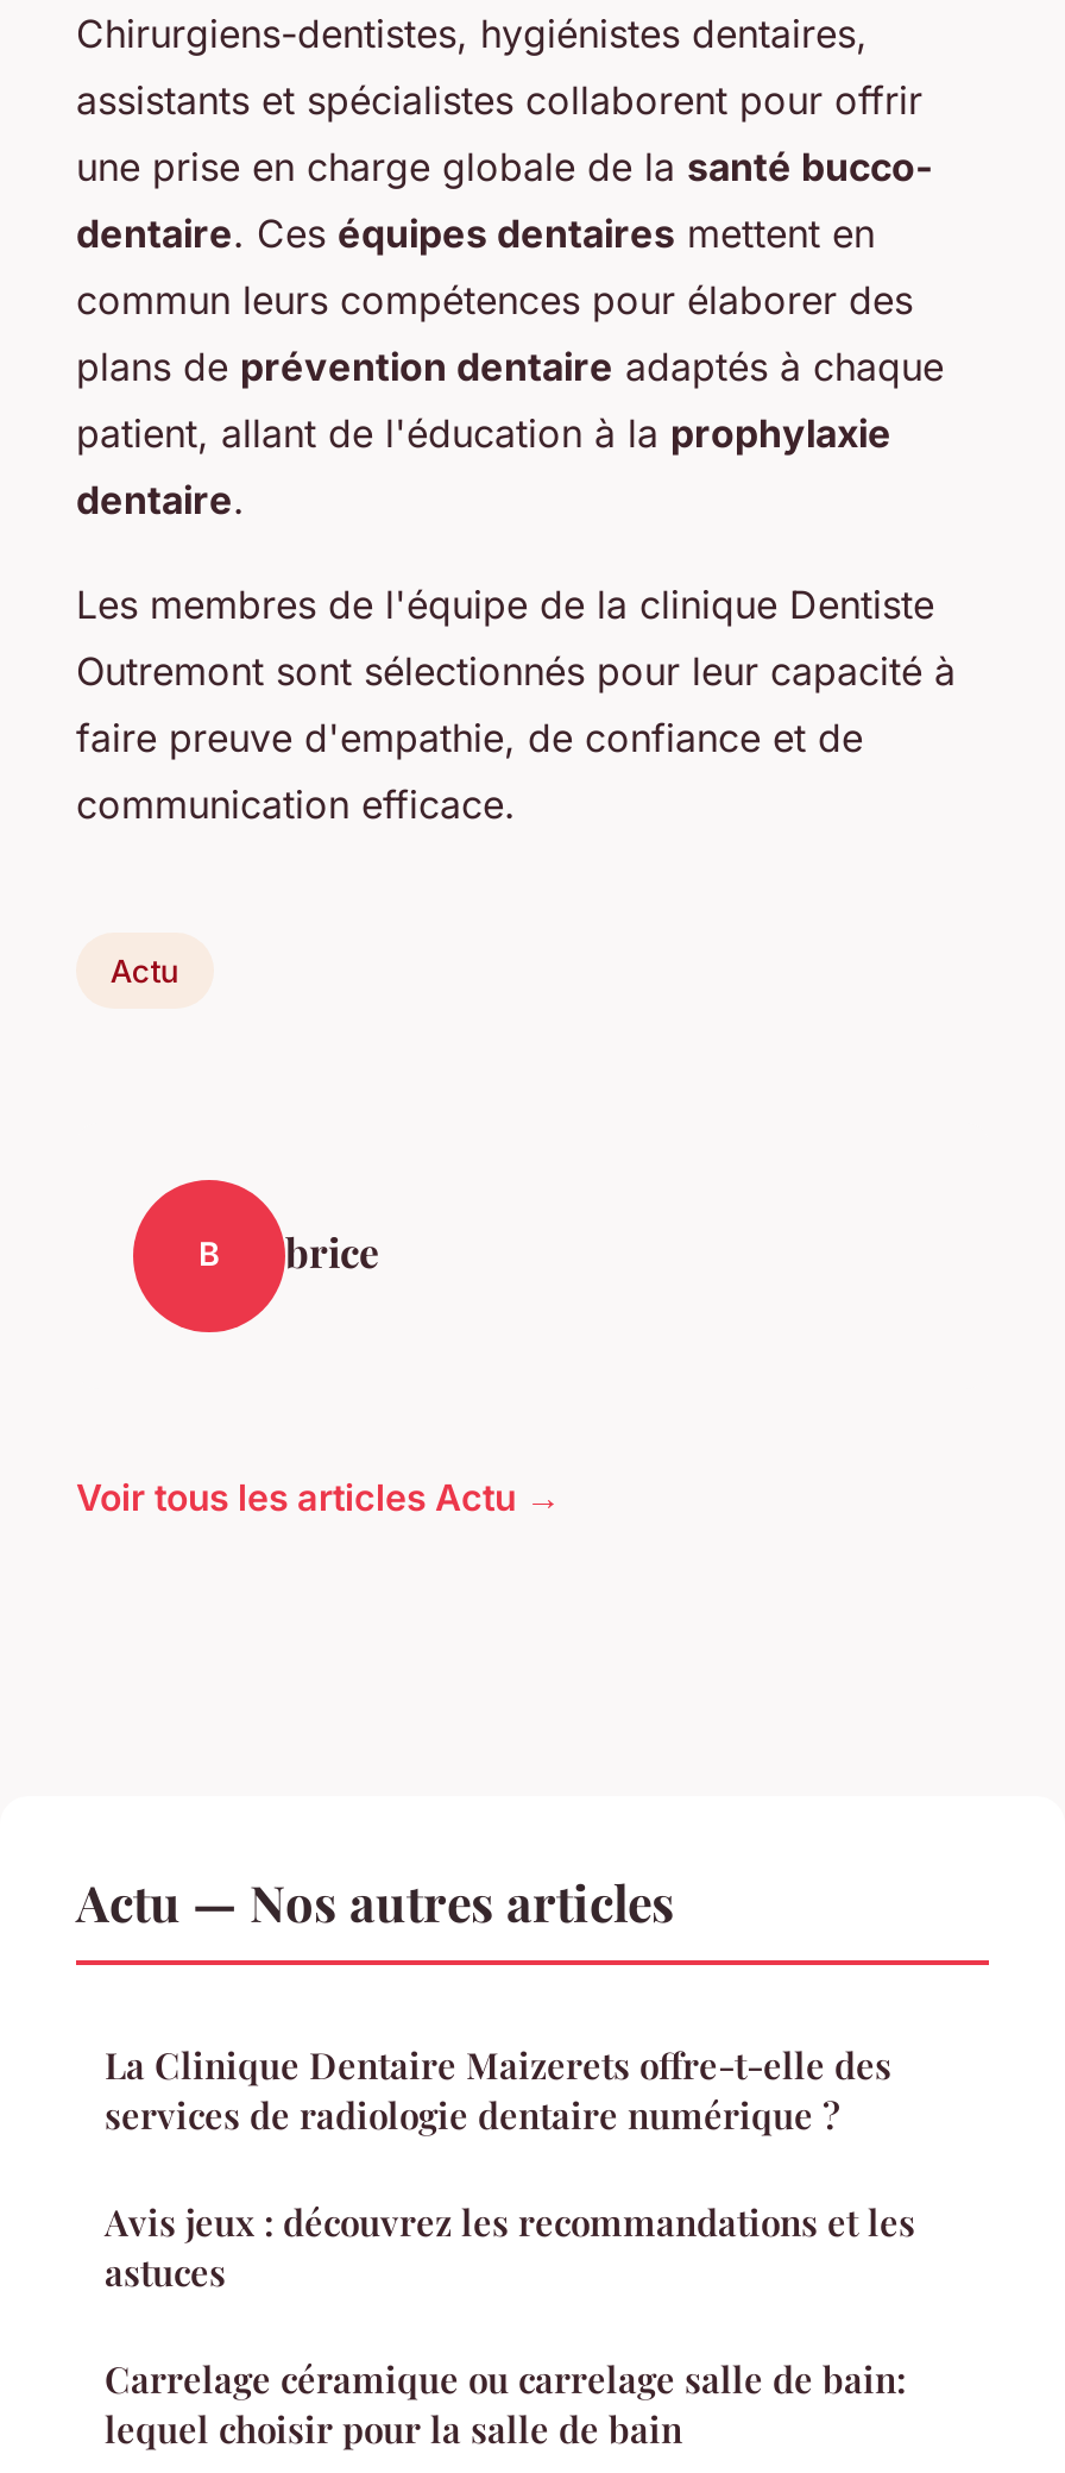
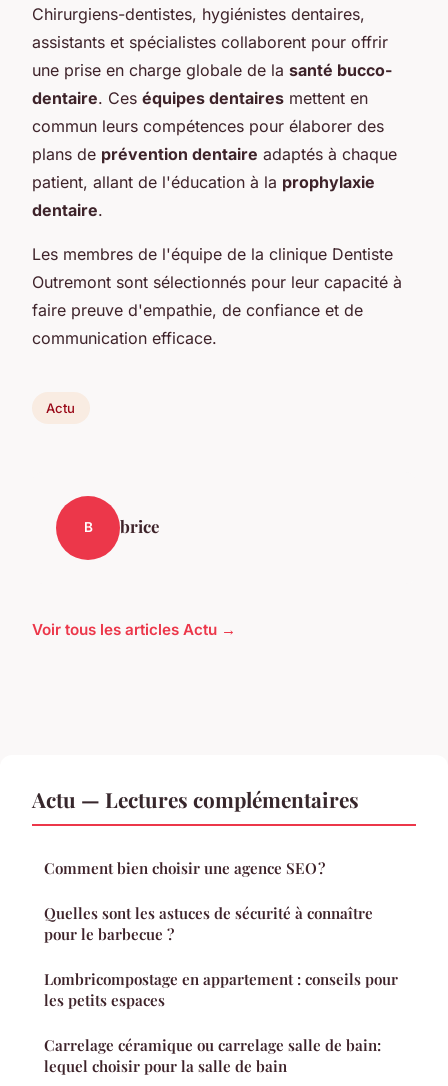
[76,1867,915,2295] Actu — Nos autres articles | La Clinique Dentaire Maizerets offre-t-elle des | services de radiologie dentaire numérique ? | Avis jeux : découvrez les recommandations et les | astuces -> [32,785,398,1010] Actu — Lectures complémentaires | Comment bien choisir une agence SEO ? | Quelles sont les astuces de sécurité à connaître | pour le barbecue ? | Lombricompostage en appartement : conseils pour | les petits espaces

